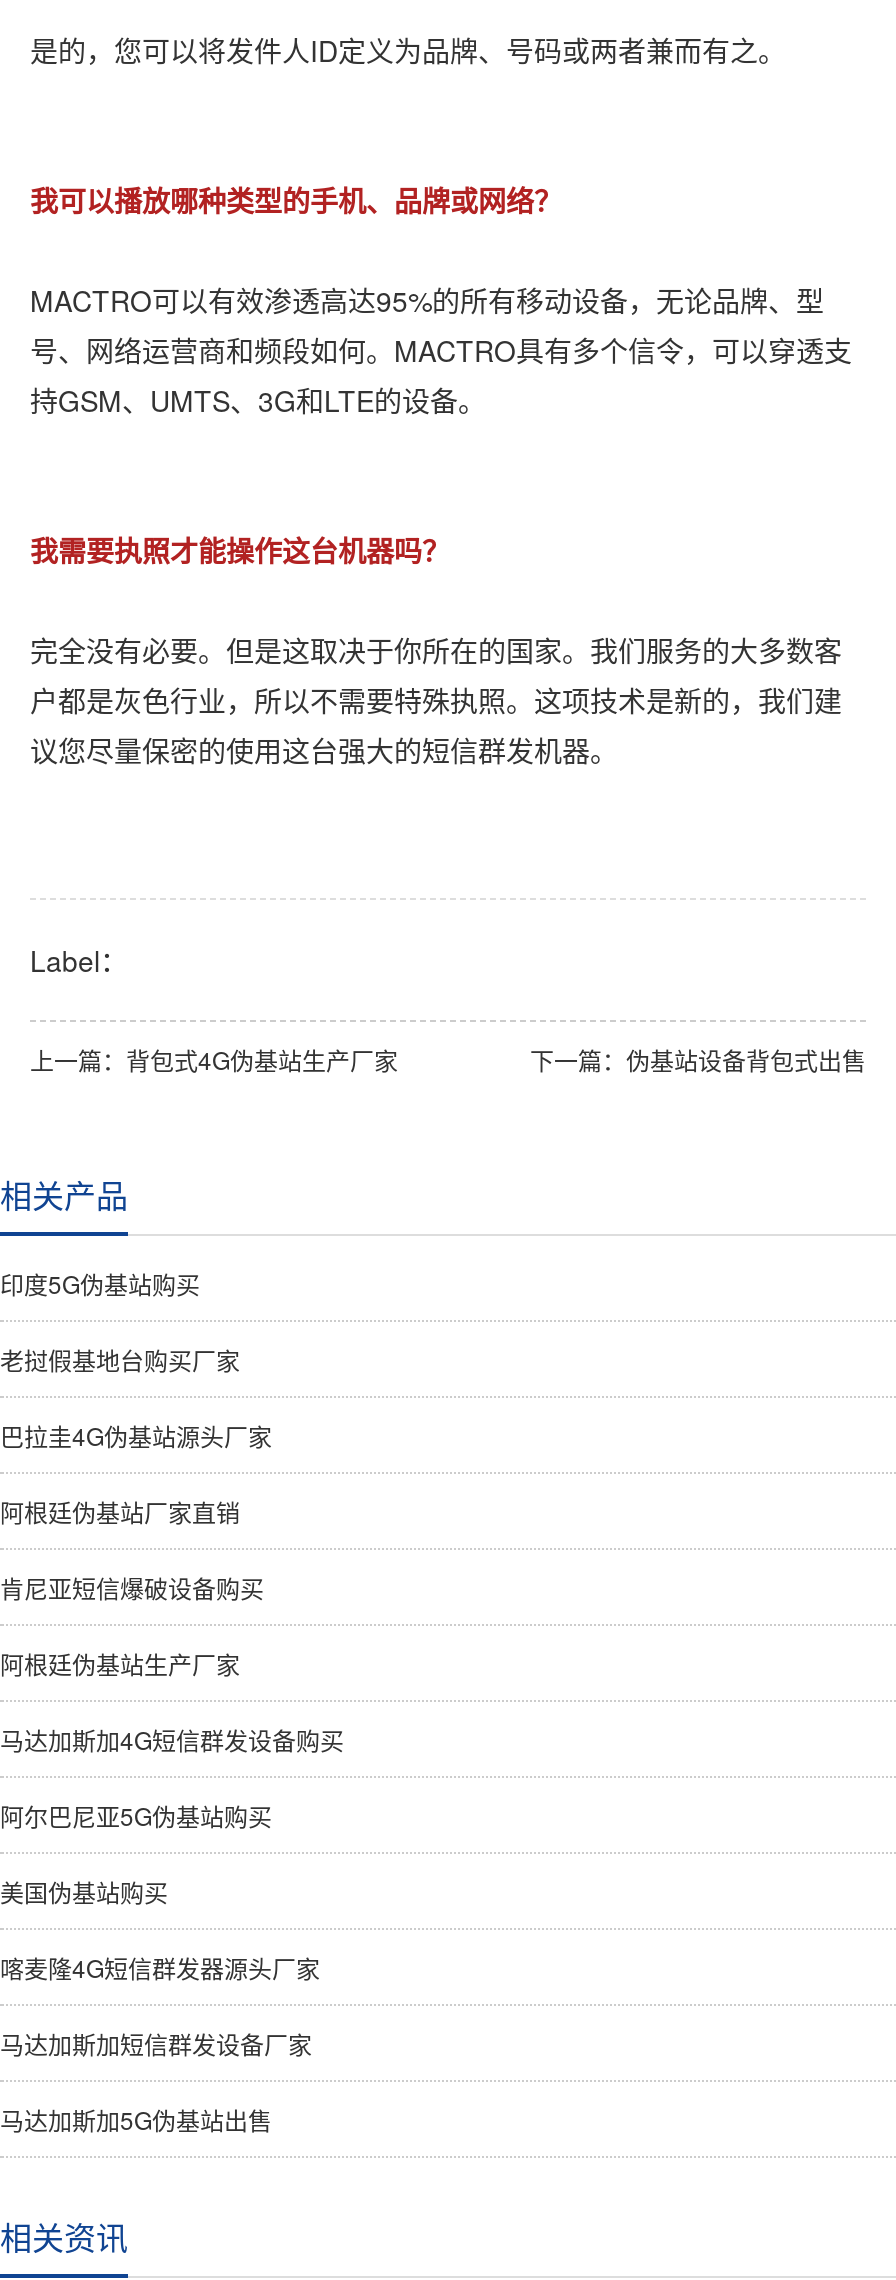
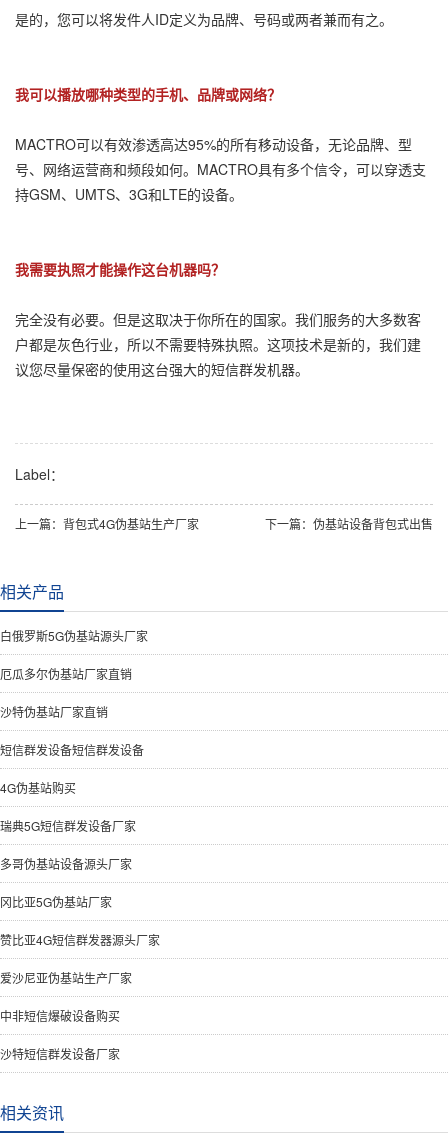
[0,1266,200,1300] 印度5G伪基站购买 -> [0,627,148,644] 白俄罗斯5G伪基站源头厂家
[0,1342,240,1376] 老挝假基地台购买厂家 -> [0,665,132,682] 厄瓜多尔伪基站厂家直销
[0,1418,272,1452] 巴拉圭4G伪基站源头厂家 -> [0,703,108,720] 沙特伪基站厂家直销
[0,1494,240,1528] 阿根廷伪基站厂家直销 -> [0,741,144,758] 短信群发设备短信群发设备
[0,1570,264,1604] 肯尼亚短信爆破设备购买 -> [0,779,76,796] 4G伪基站购买
[0,1646,240,1680] 阿根廷伪基站生产厂家 -> [0,817,136,834] 瑞典5G短信群发设备厂家
[0,1722,344,1756] 马达加斯加4G短信群发设备购买 -> [0,855,132,872] 多哥伪基站设备源头厂家
[0,1798,272,1832] 阿尔巴尼亚5G伪基站购买 -> [0,893,112,910] 冈比亚5G伪基站厂家
[0,1874,168,1908] 美国伪基站购买 -> [0,931,160,948] 赞比亚4G短信群发器源头厂家
[0,1950,320,1984] 喀麦隆4G短信群发器源头厂家 -> [0,969,132,986] 爱沙尼亚伪基站生产厂家
[0,2026,312,2060] 马达加斯加短信群发设备厂家 -> [0,1007,120,1024] 中非短信爆破设备购买
[0,2102,272,2136] 马达加斯加5G伪基站出售 -> [0,1045,120,1062] 沙特短信群发设备厂家

